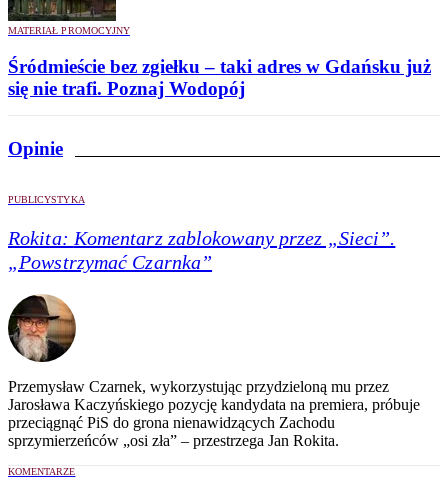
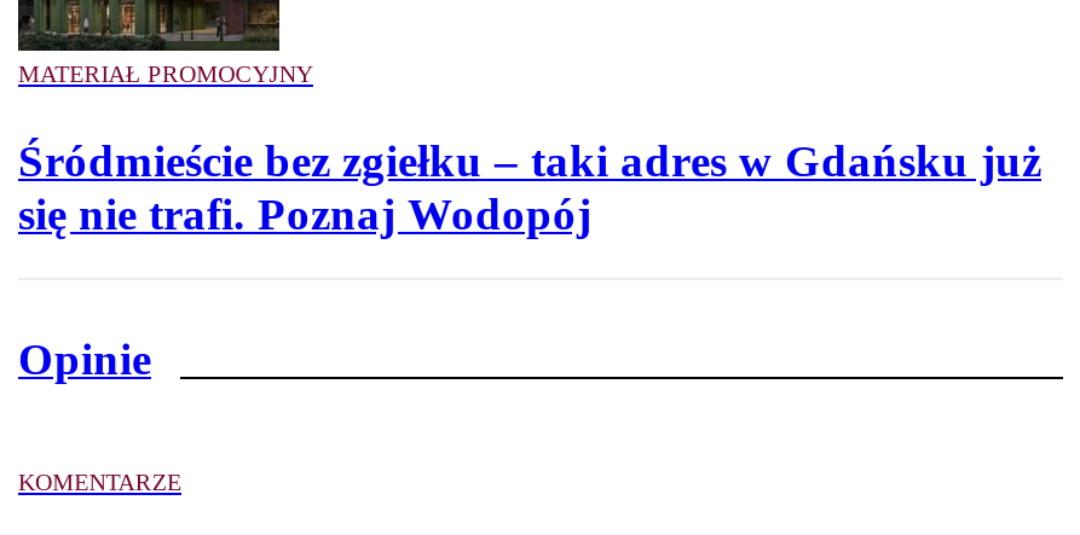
[8,194,395,273] PUBLICYSTYKA | Rokita: Komentarz zablokowany przez „Sieci”. | „Powstrzymać Czarnka” -> none
[7,294,420,449] [image] | Przemysław Czarnek, wykorzystując przydzieloną mu przez | Jarosława Kaczyńskiego pozycję kandydata na premiera, próbuje | przeciągnąć PiS do grona nienawidzących Zachodu | sprzymierzeńców „osi zła” – przestrzega Jan Rokita. -> none

